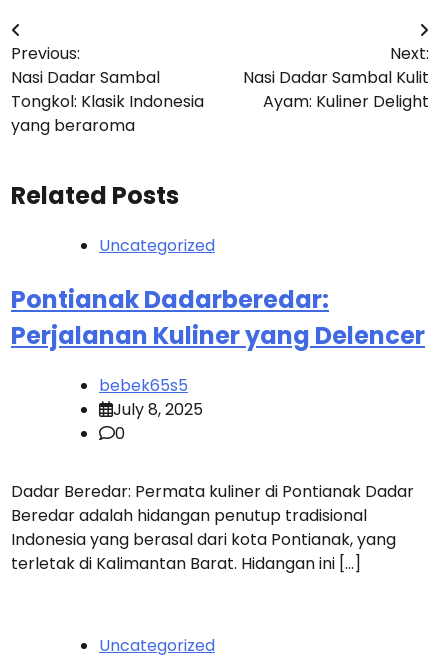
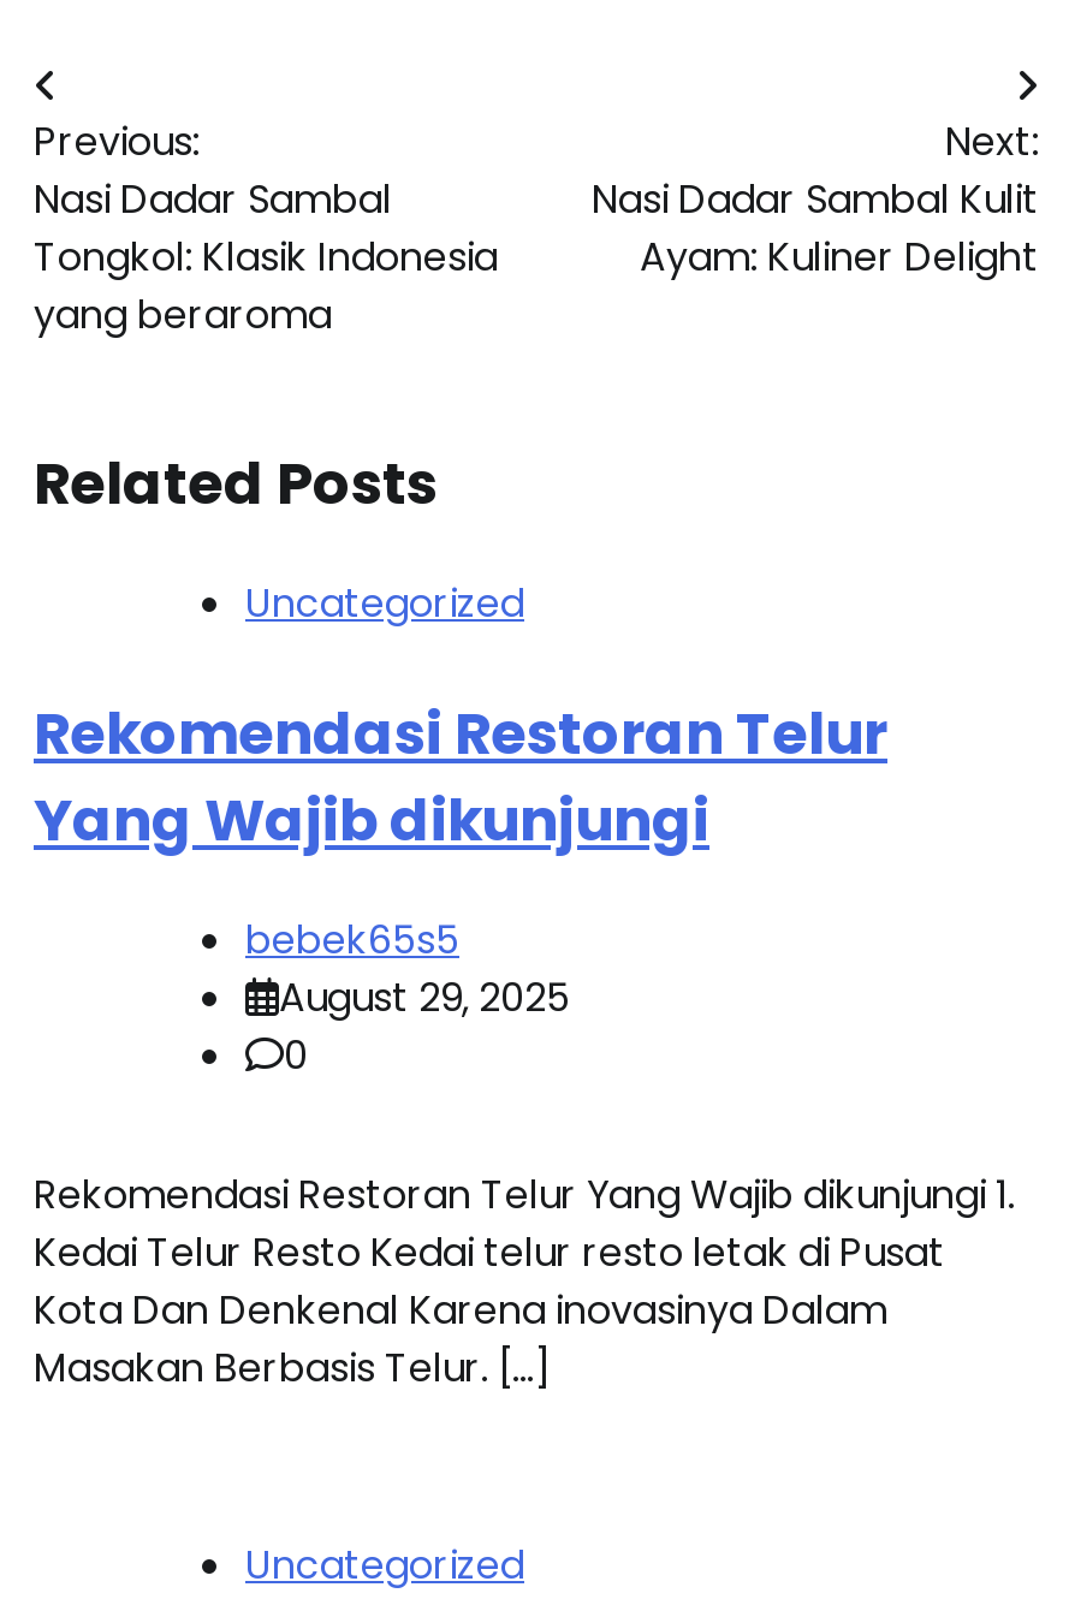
[11,283,425,352] Pontianak Dadarberedar: | Perjalanan Kuliner yang Delencer -> [34,693,887,859] Rekomendasi Restoran Telur | Yang Wajib dikunjungi
[113,398,203,421] July 8, 2025 -> [279,969,570,1025] August 29, 2025
[11,480,414,575] Dadar Beredar: Permata kuliner di Pontianak Dadar | Beredar adalah hidangan penutup tradisional | Indonesia yang berasal dari kota Pontianak, yang | terletak di Kalimantan Barat. Hidangan ini […] -> [34,1166,1015,1395] Rekomendasi Restoran Telur Yang Wajib dikunjungi 1. | Kedai Telur Resto Kedai telur resto letak di Pusat | Kota Dan Denkenal Karena inovasinya Dalam | Masakan Berbasis Telur. […]

